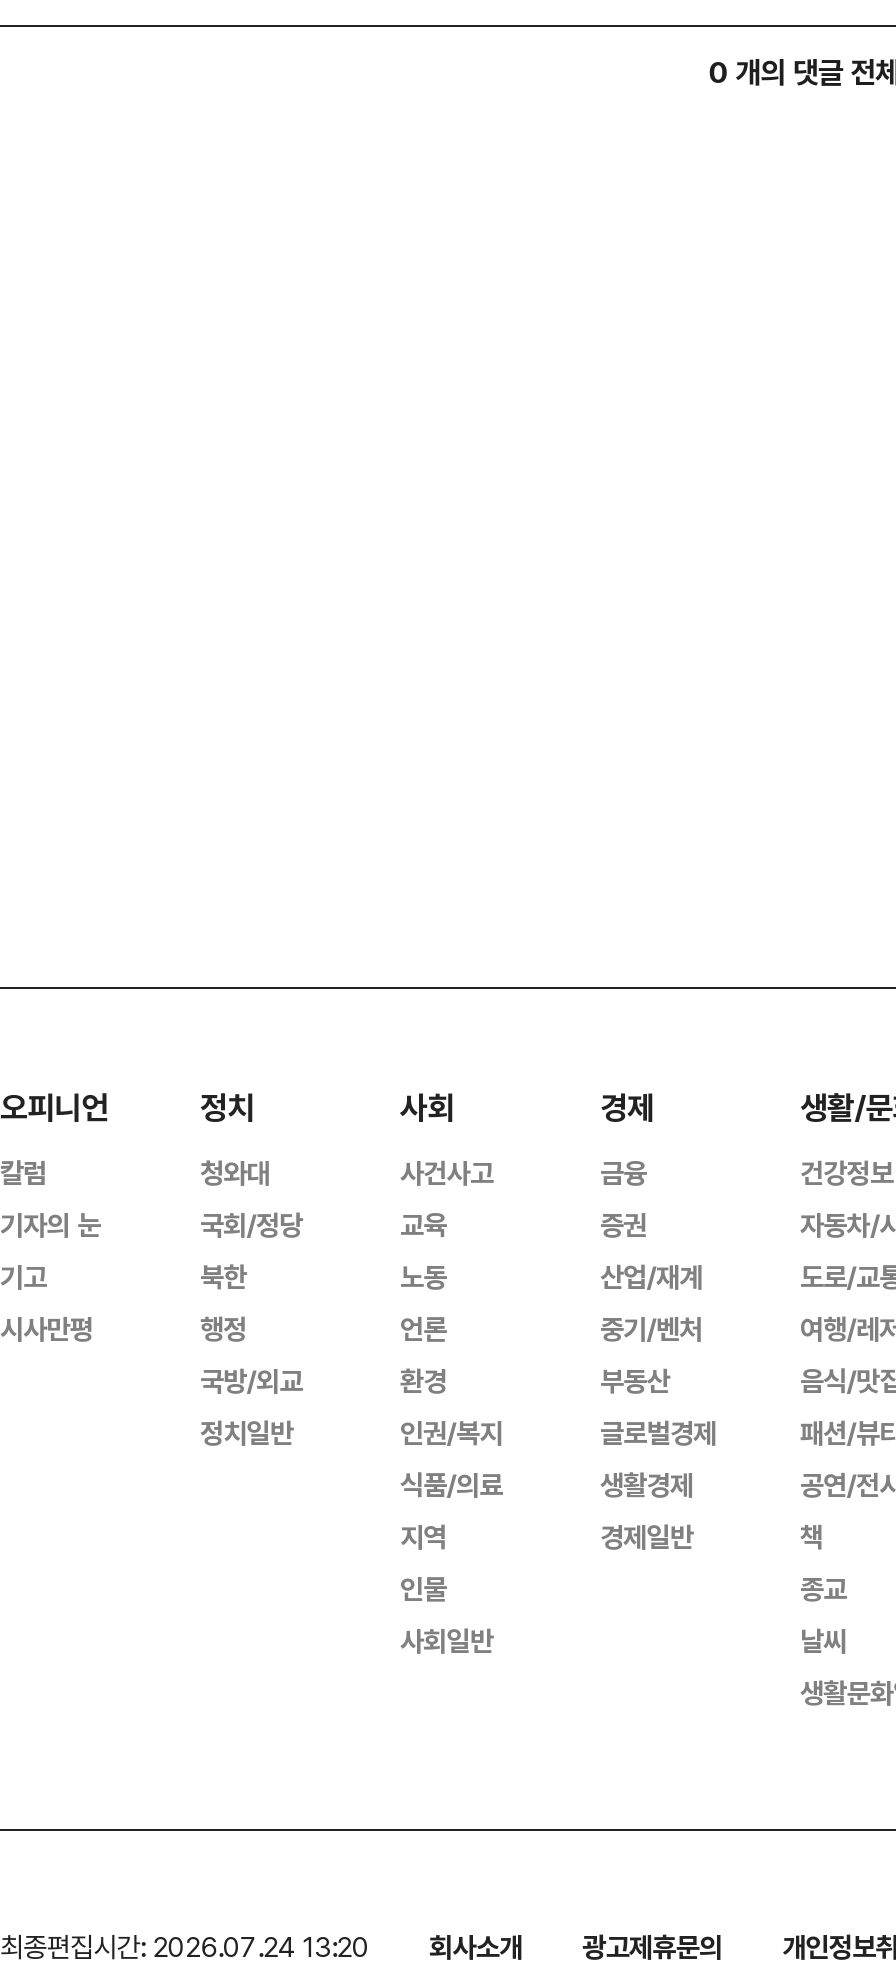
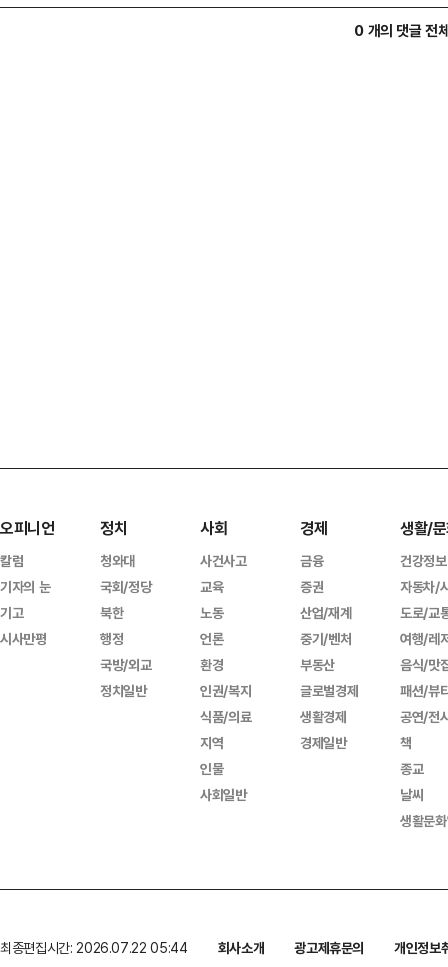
[0,1927,369,1965] 최종편집시간: 2026.07.24 13:20 -> [0,938,188,957] 최종편집시간: 2026.07.22 05:44

